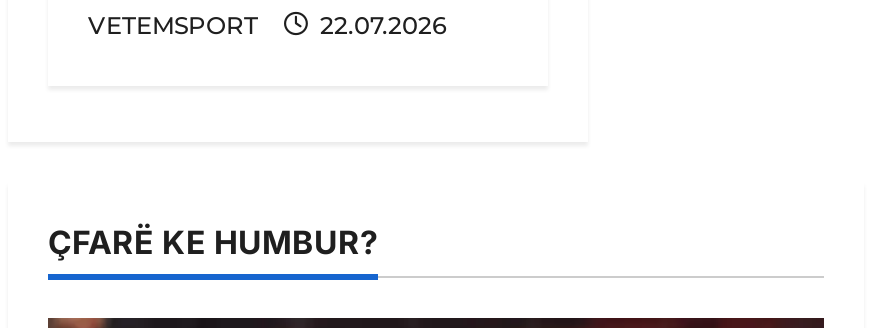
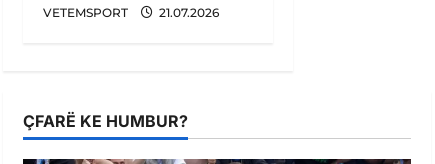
[88,9,446,39] VETEMSPORT 22.07.2026 -> [43,5,219,20] VETEMSPORT 21.07.2026

